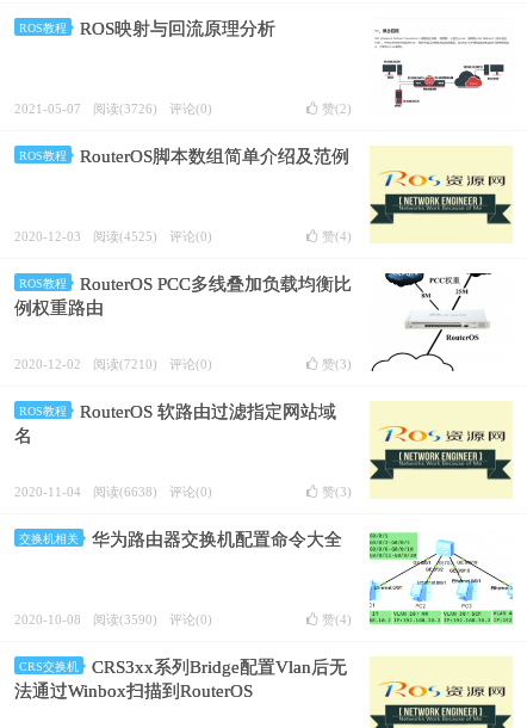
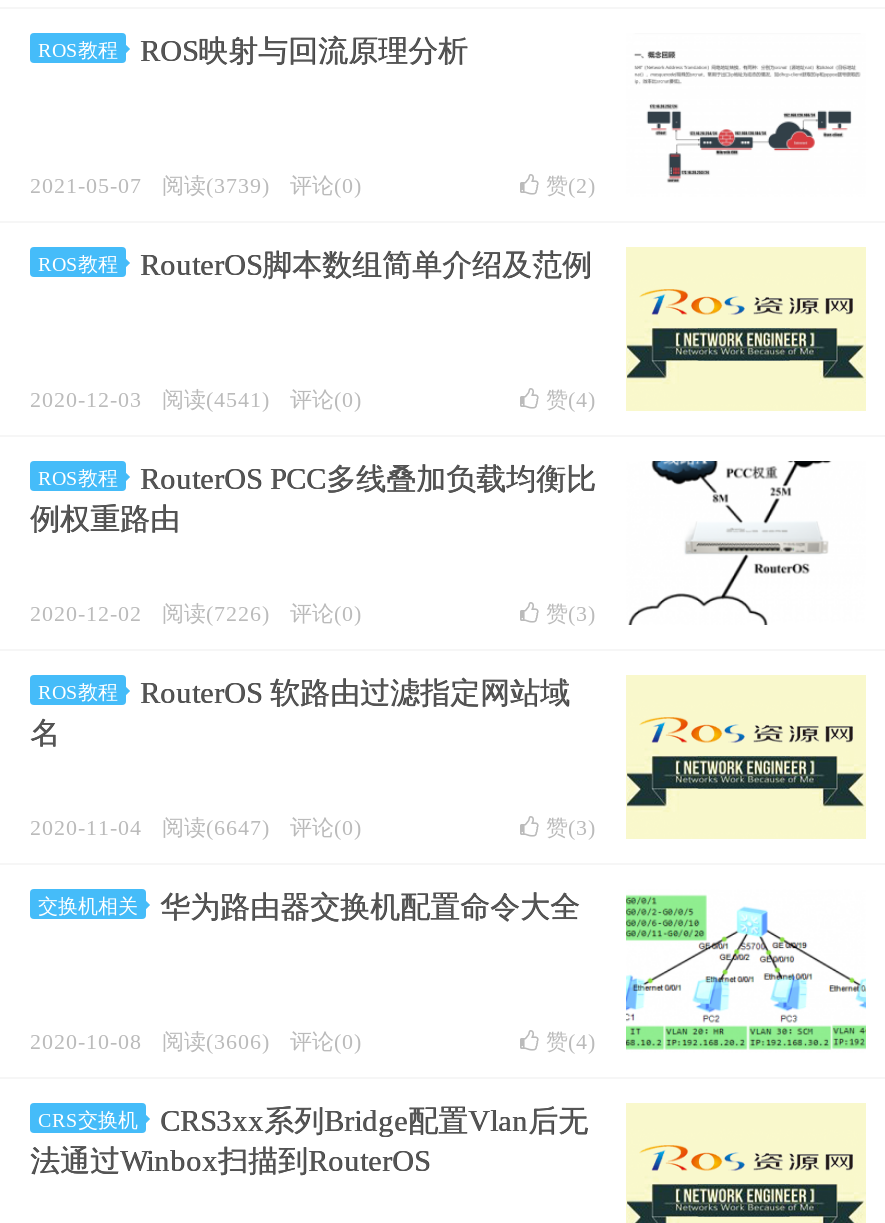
[14,101,212,116] 2021-05-07 阅读(3726) 评论(0) -> [30,173,362,197] 2021-05-07 阅读(3739) 评论(0)
[14,229,212,243] 2020-12-03 阅读(4525) 评论(0) -> [30,387,362,411] 2020-12-03 阅读(4541) 评论(0)
[14,357,212,371] 2020-12-02 阅读(7210) 评论(0) -> [30,601,362,625] 2020-12-02 阅读(7226) 评论(0)
[14,485,212,499] 2020-11-04 阅读(6638) 评论(0) -> [30,815,362,839] 2020-11-04 阅读(6647) 评论(0)
[14,612,212,627] 2020-10-08 阅读(3590) 评论(0) -> [30,1029,362,1053] 2020-10-08 阅读(3606) 评论(0)

